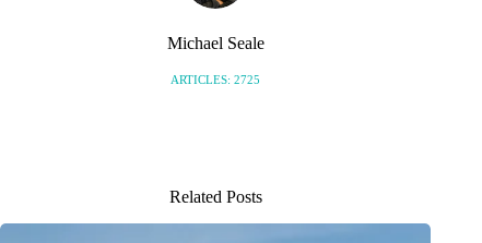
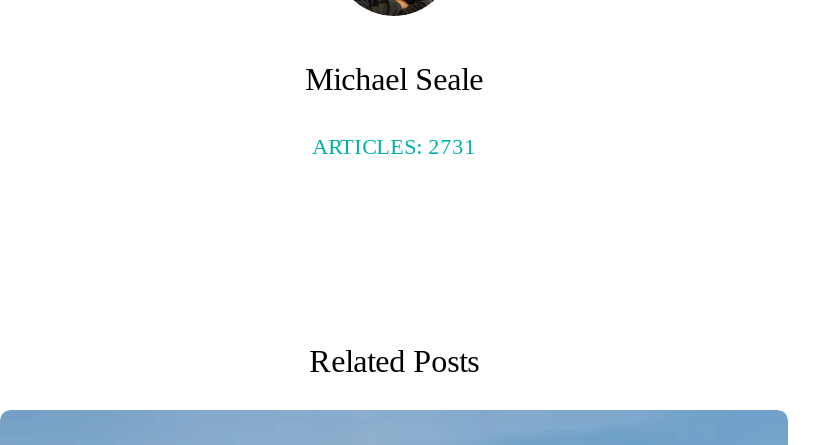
[171,74,260,87] ARTICLES: 2725 -> [312,135,476,159] ARTICLES: 2731

